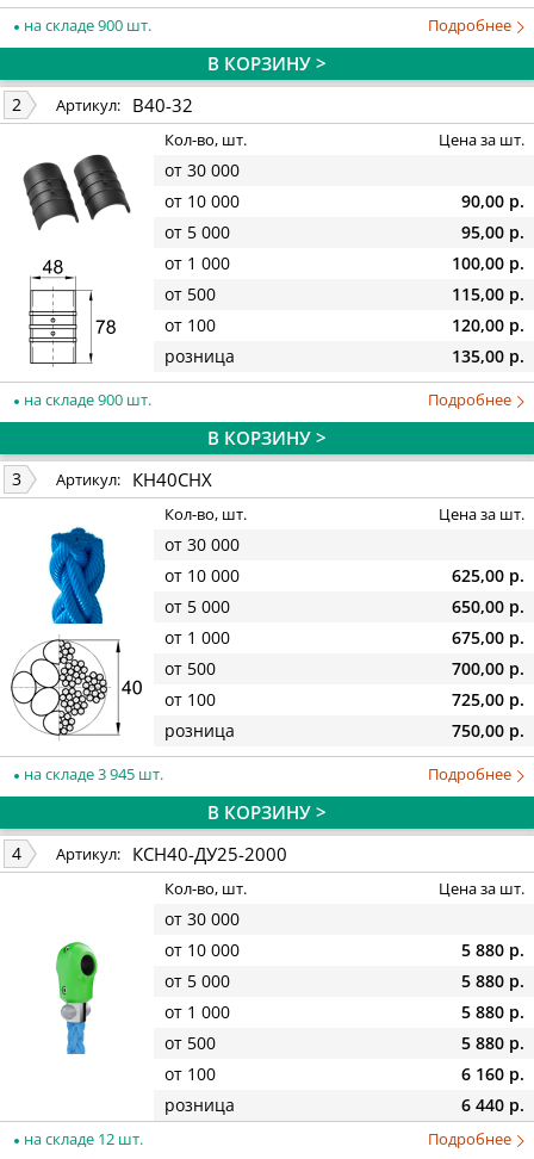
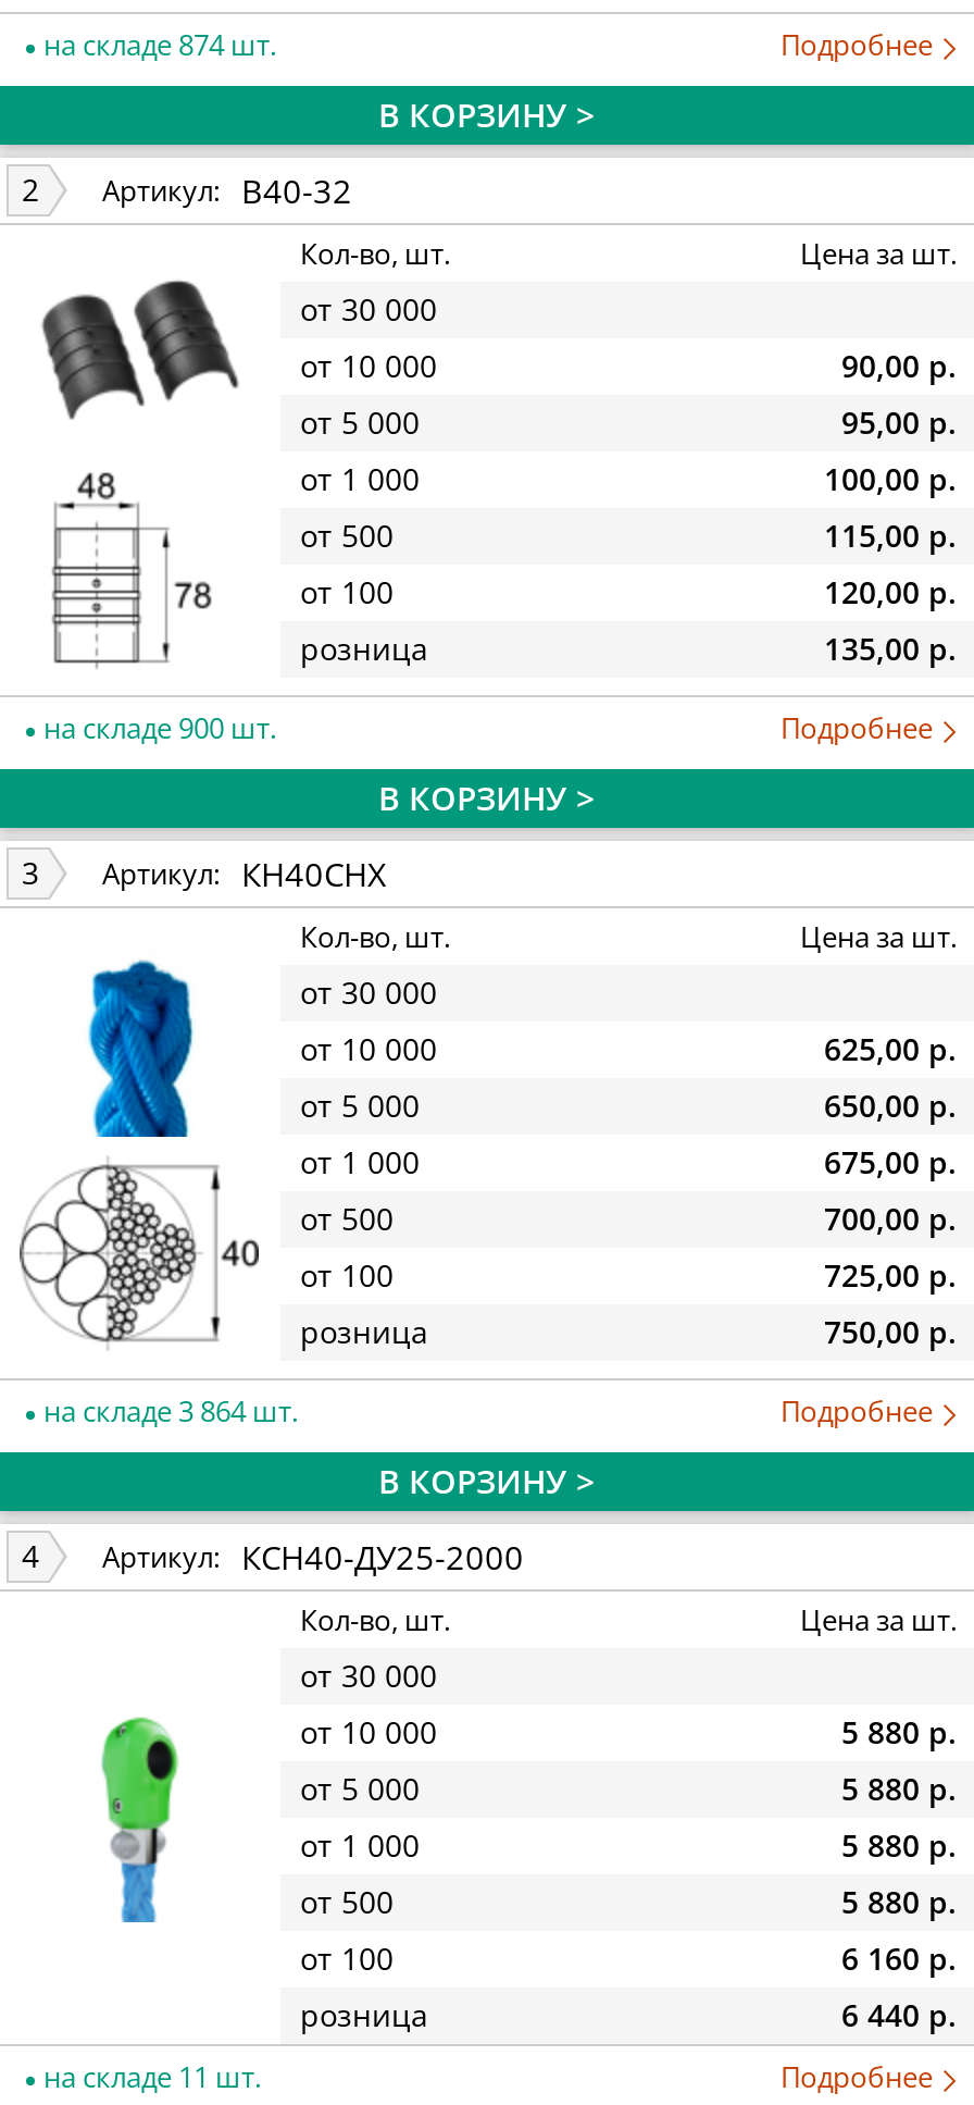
[20,14,151,35] на складе 900 шт. -> [37,24,276,64] на складе 874 шт.
[20,763,163,784] на складе 3 945 шт. -> [37,1391,298,1430] на складе 3 864 шт.
[20,1128,143,1149] на складе 12 шт. -> [37,2056,261,2096] на складе 11 шт.

